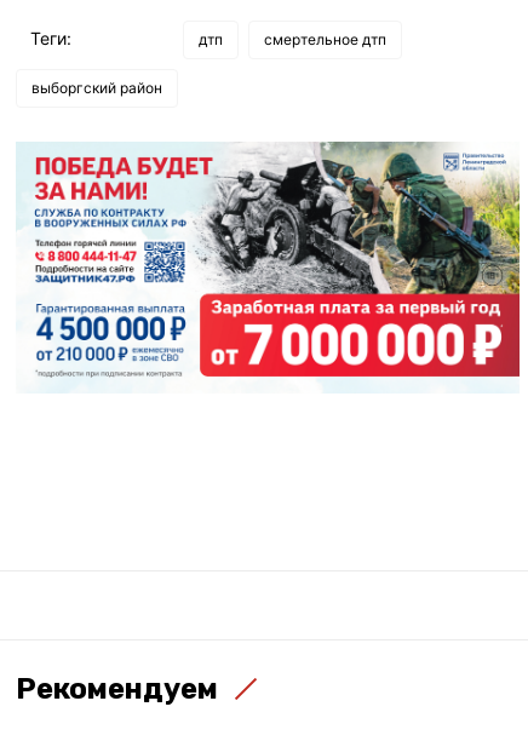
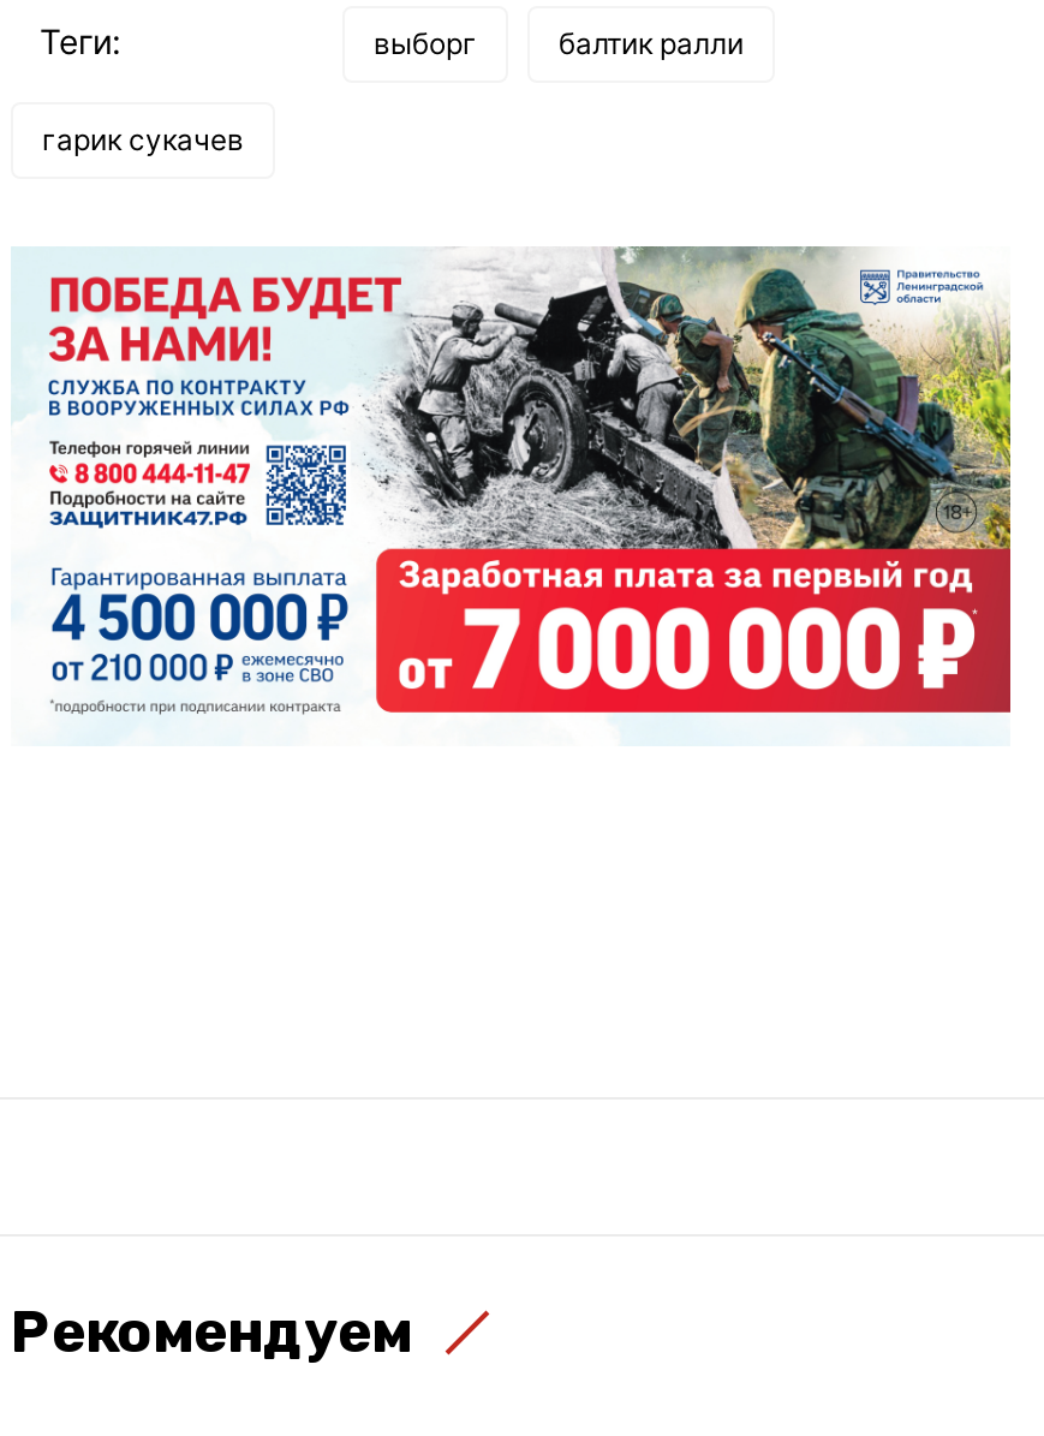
[199,30,386,48] дтп | смертельное дтп -> [374,25,744,62] выборг | балтик ралли
[31,78,162,96] выборгский район -> [42,122,244,158] гарик сукачев

